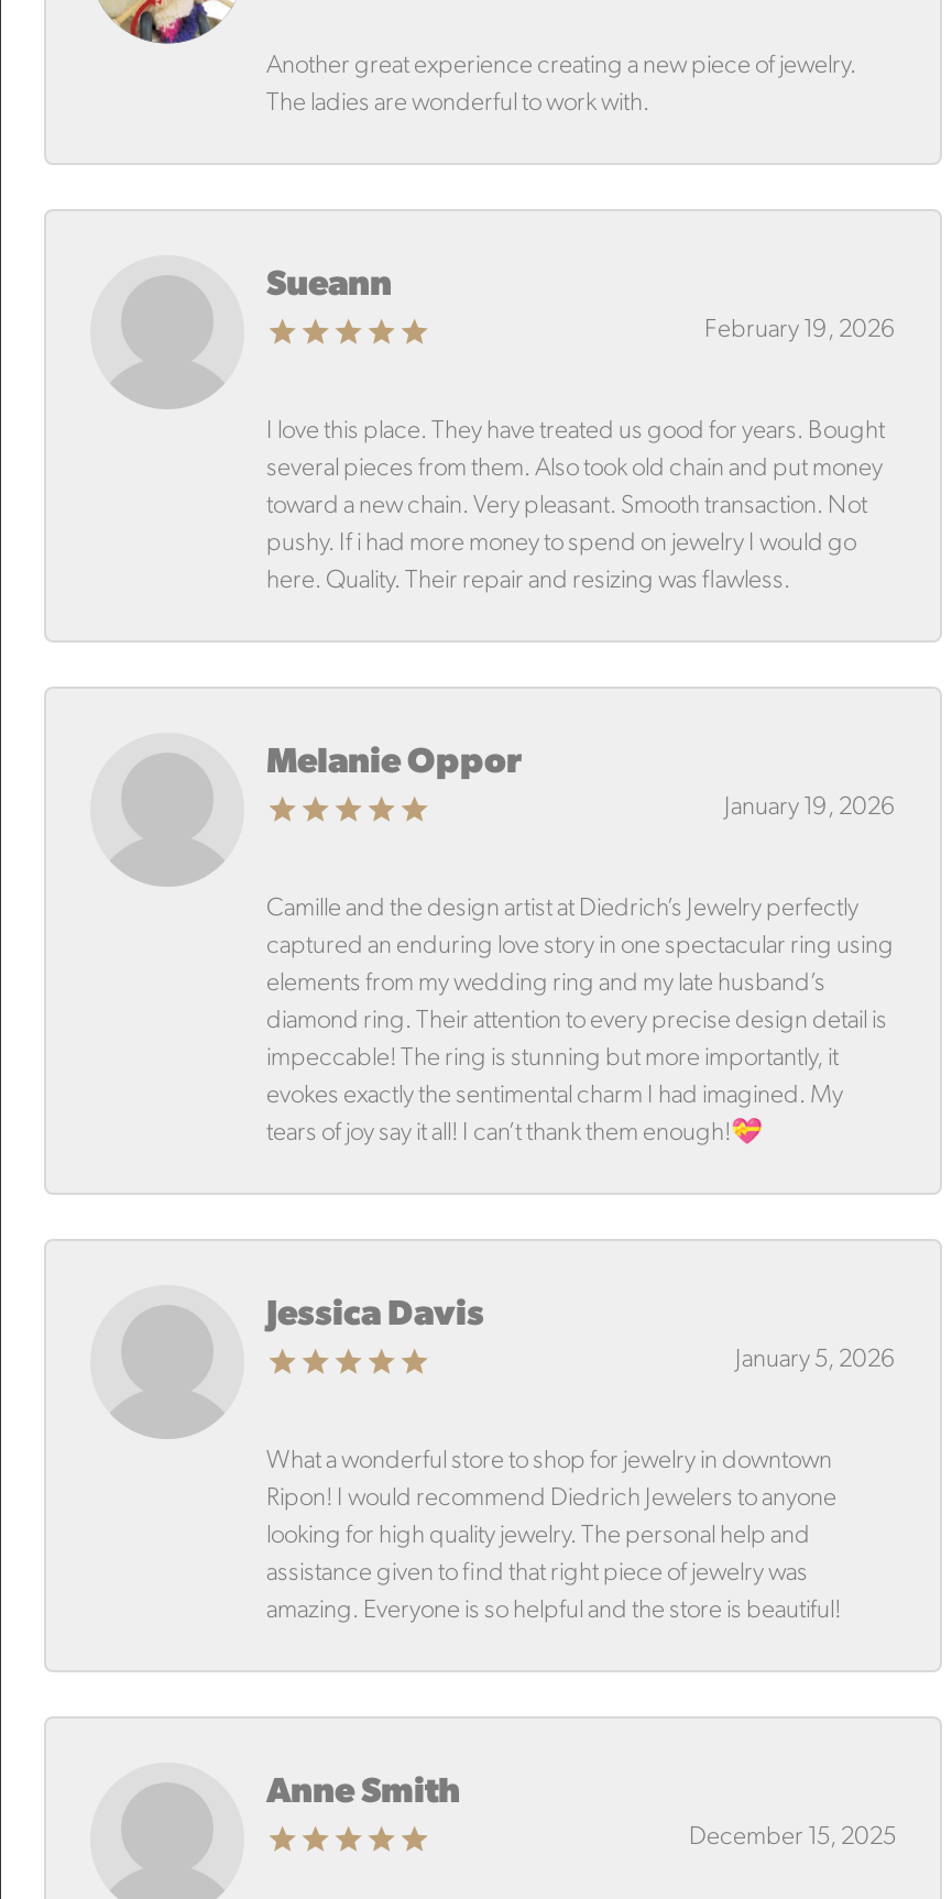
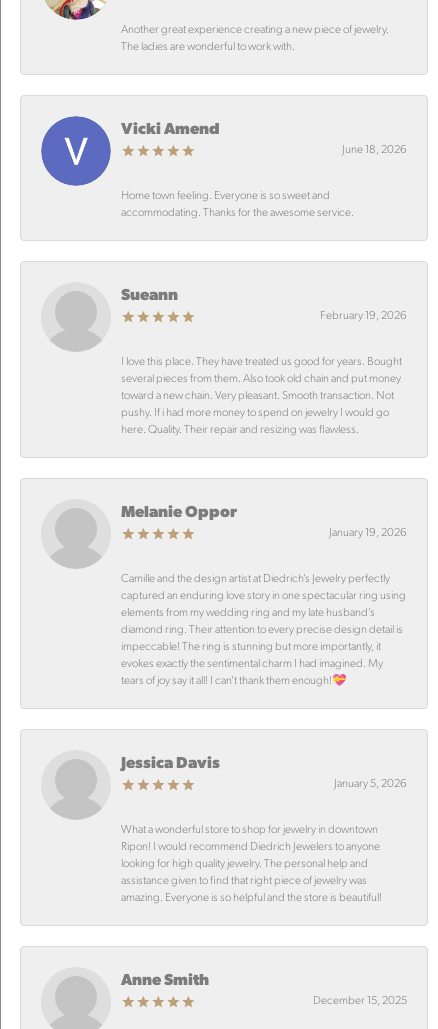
none -> [40,115,407,219] [image] | Vicki Amend | June 18, 2026 | Home town feeling. Everyone is so sweet and | accommodating. Thanks for the awesome service.

